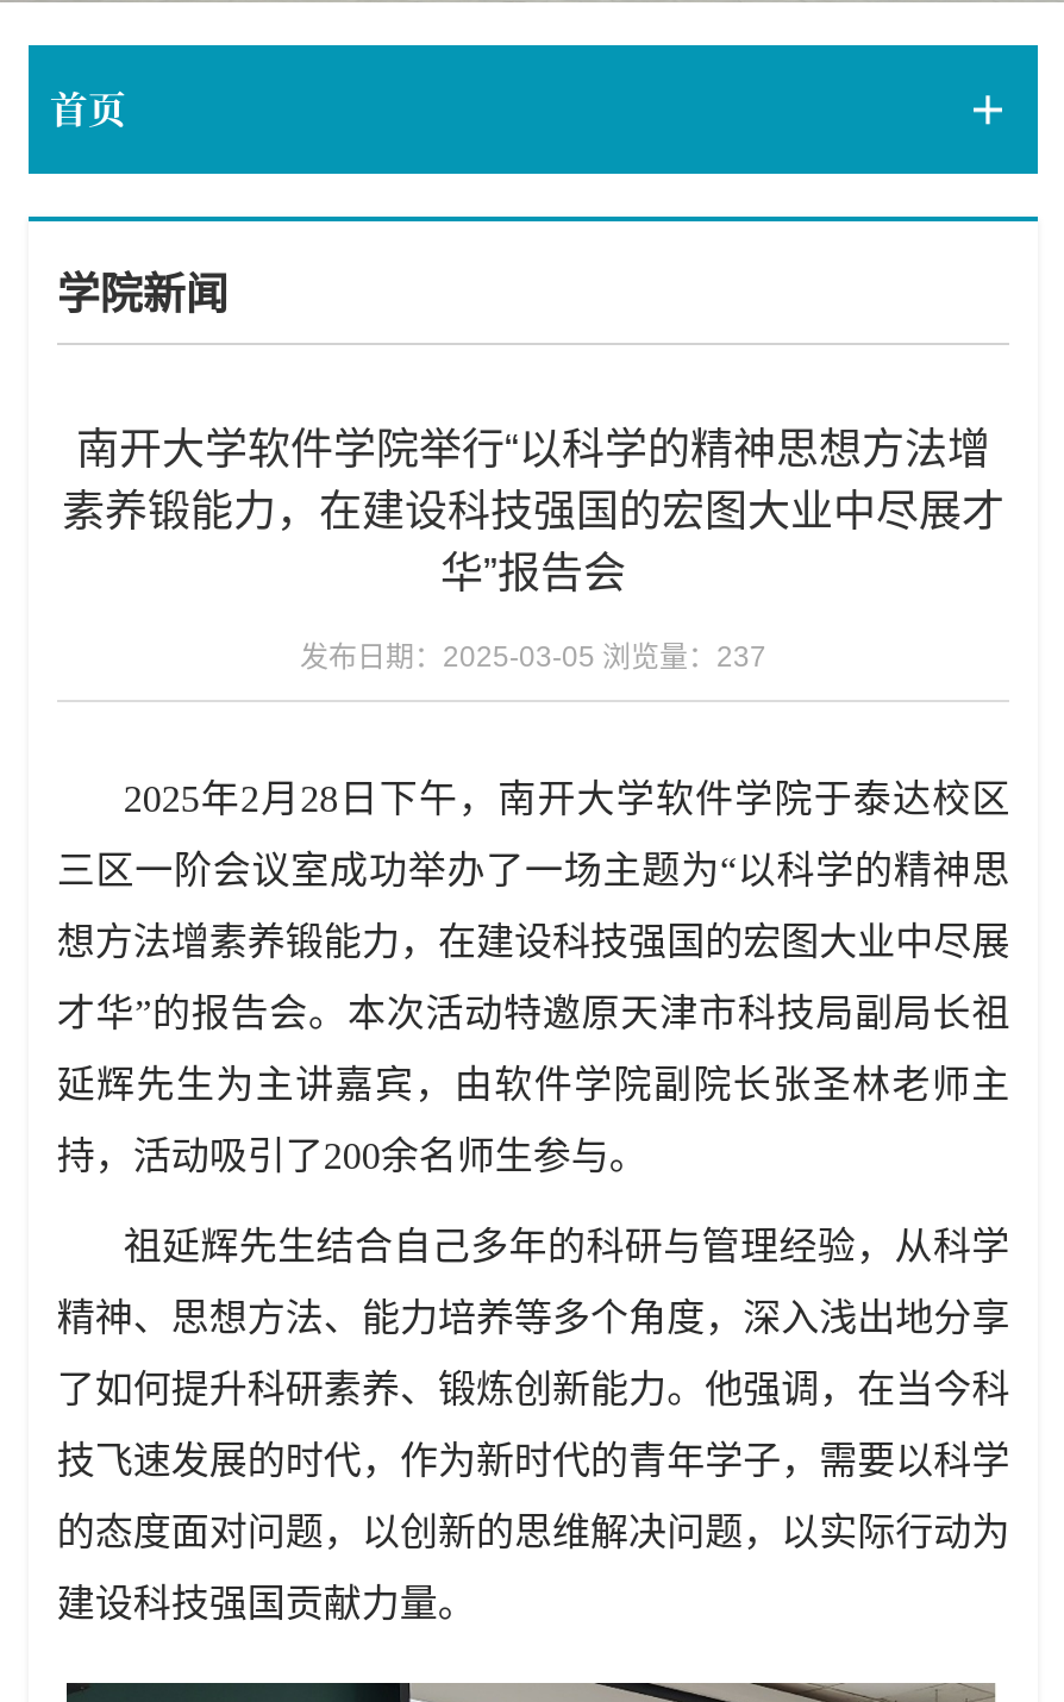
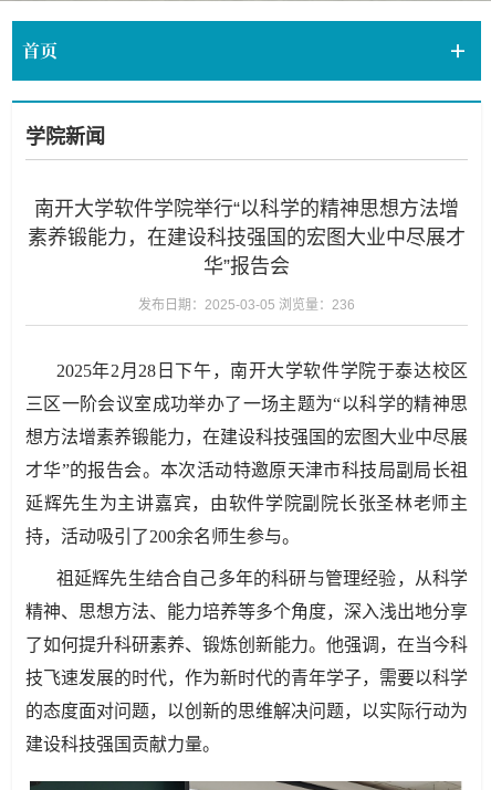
[300,641,766,675] 发布日期：2025-03-05 浏览量：237 -> [138,298,355,313] 发布日期：2025-03-05 浏览量：236

